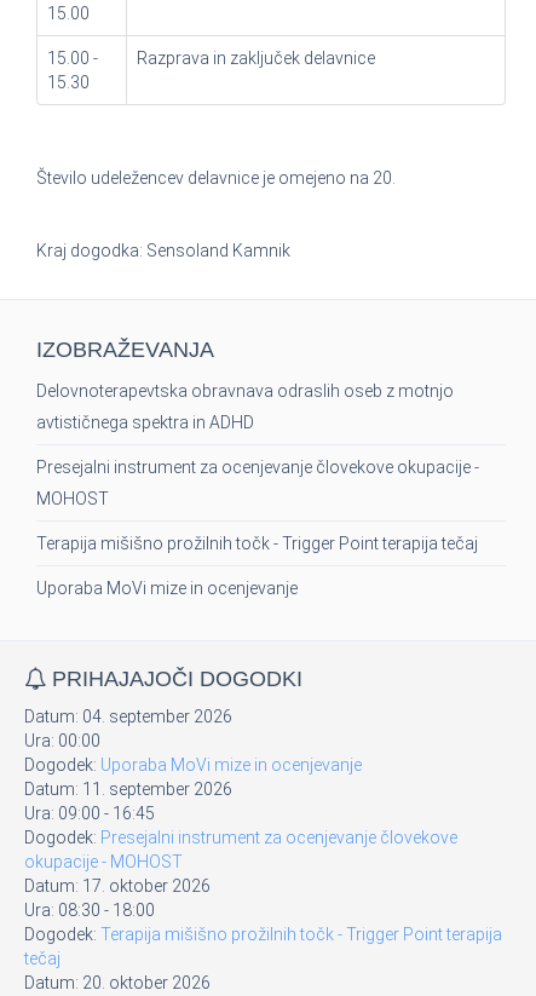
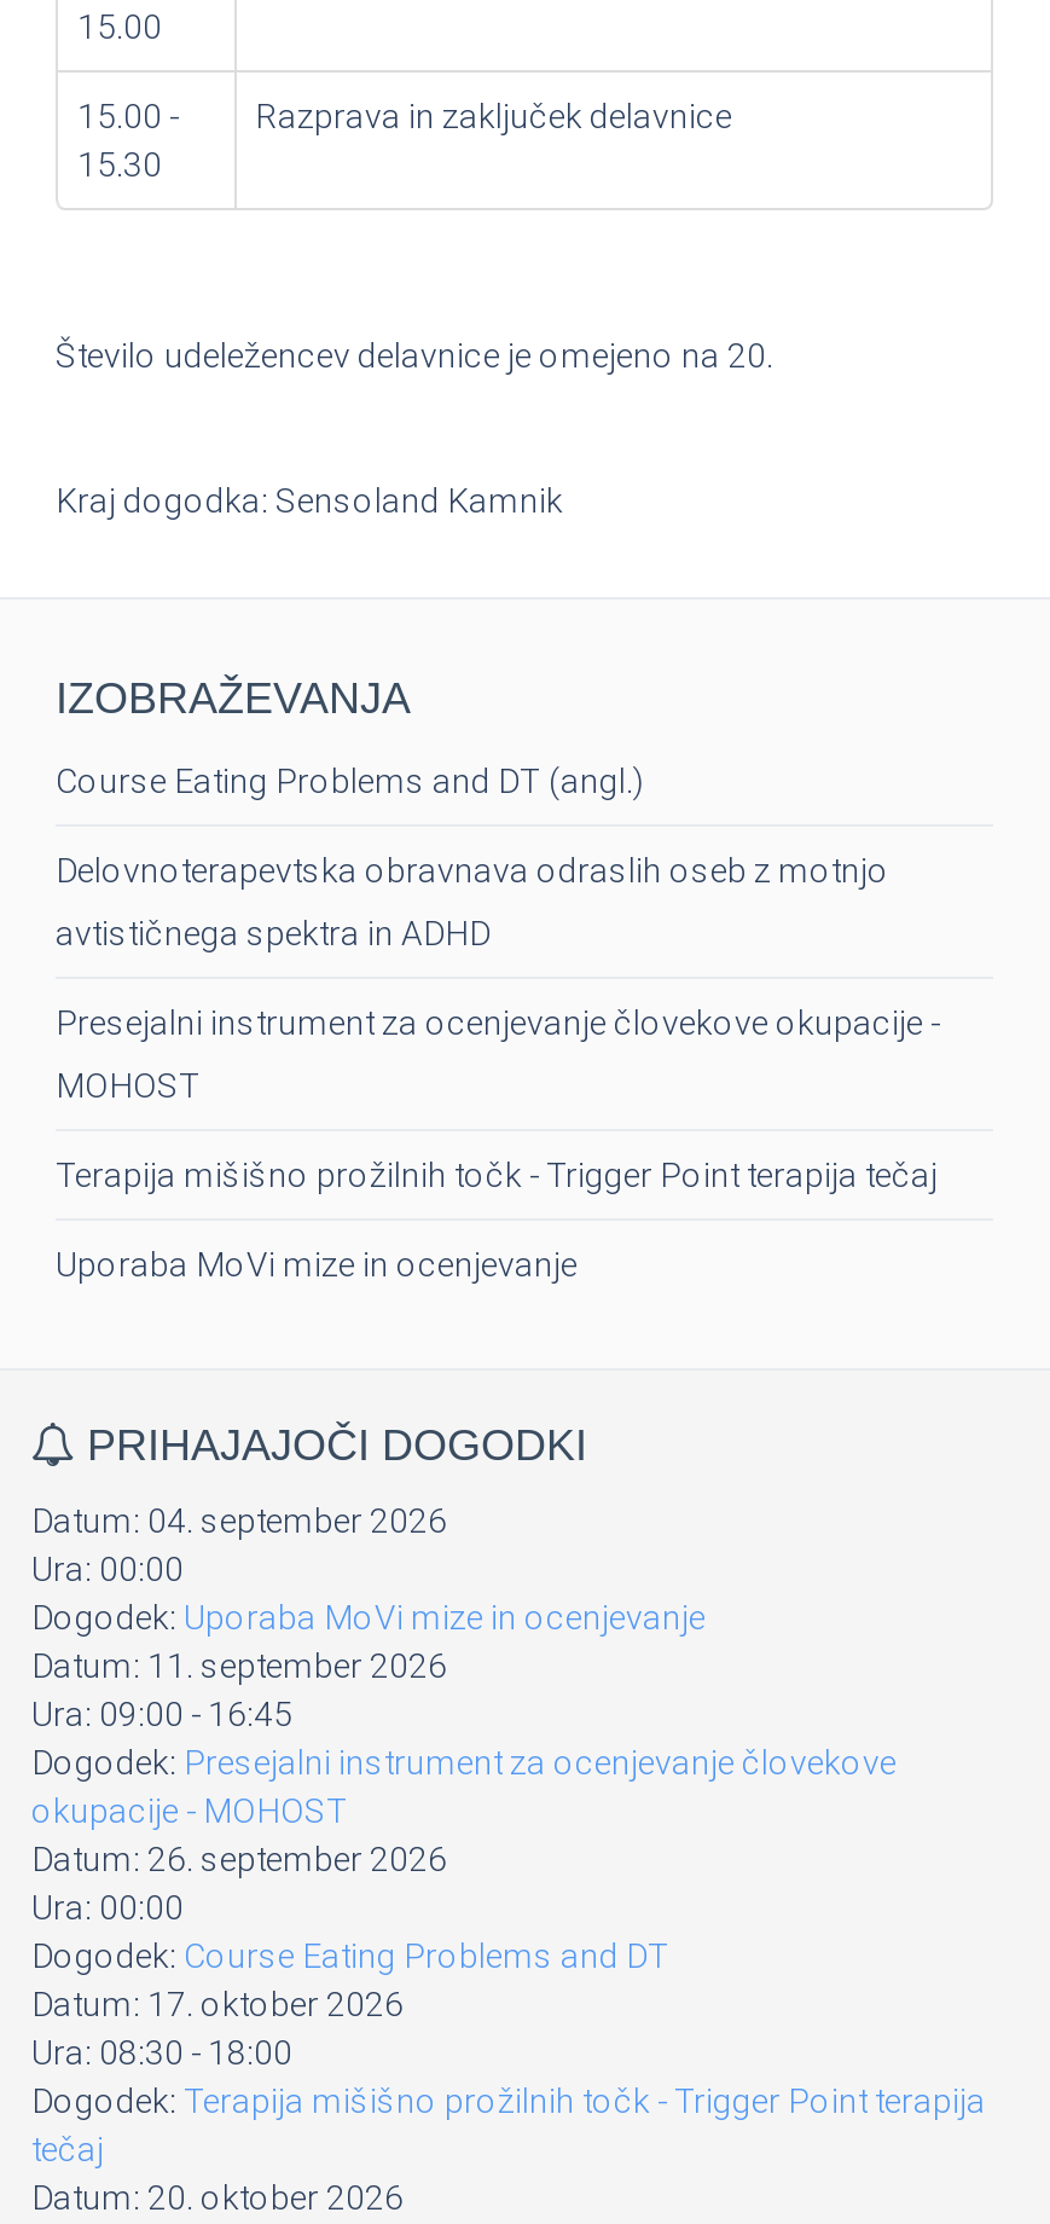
none -> [56,762,645,801] Course Eating Problems and DT (angl.)
none -> [31,1840,669,1976] Datum: 26. september 2026 | Ura: 00:00 | Dogodek: Course Eating Problems and DT

